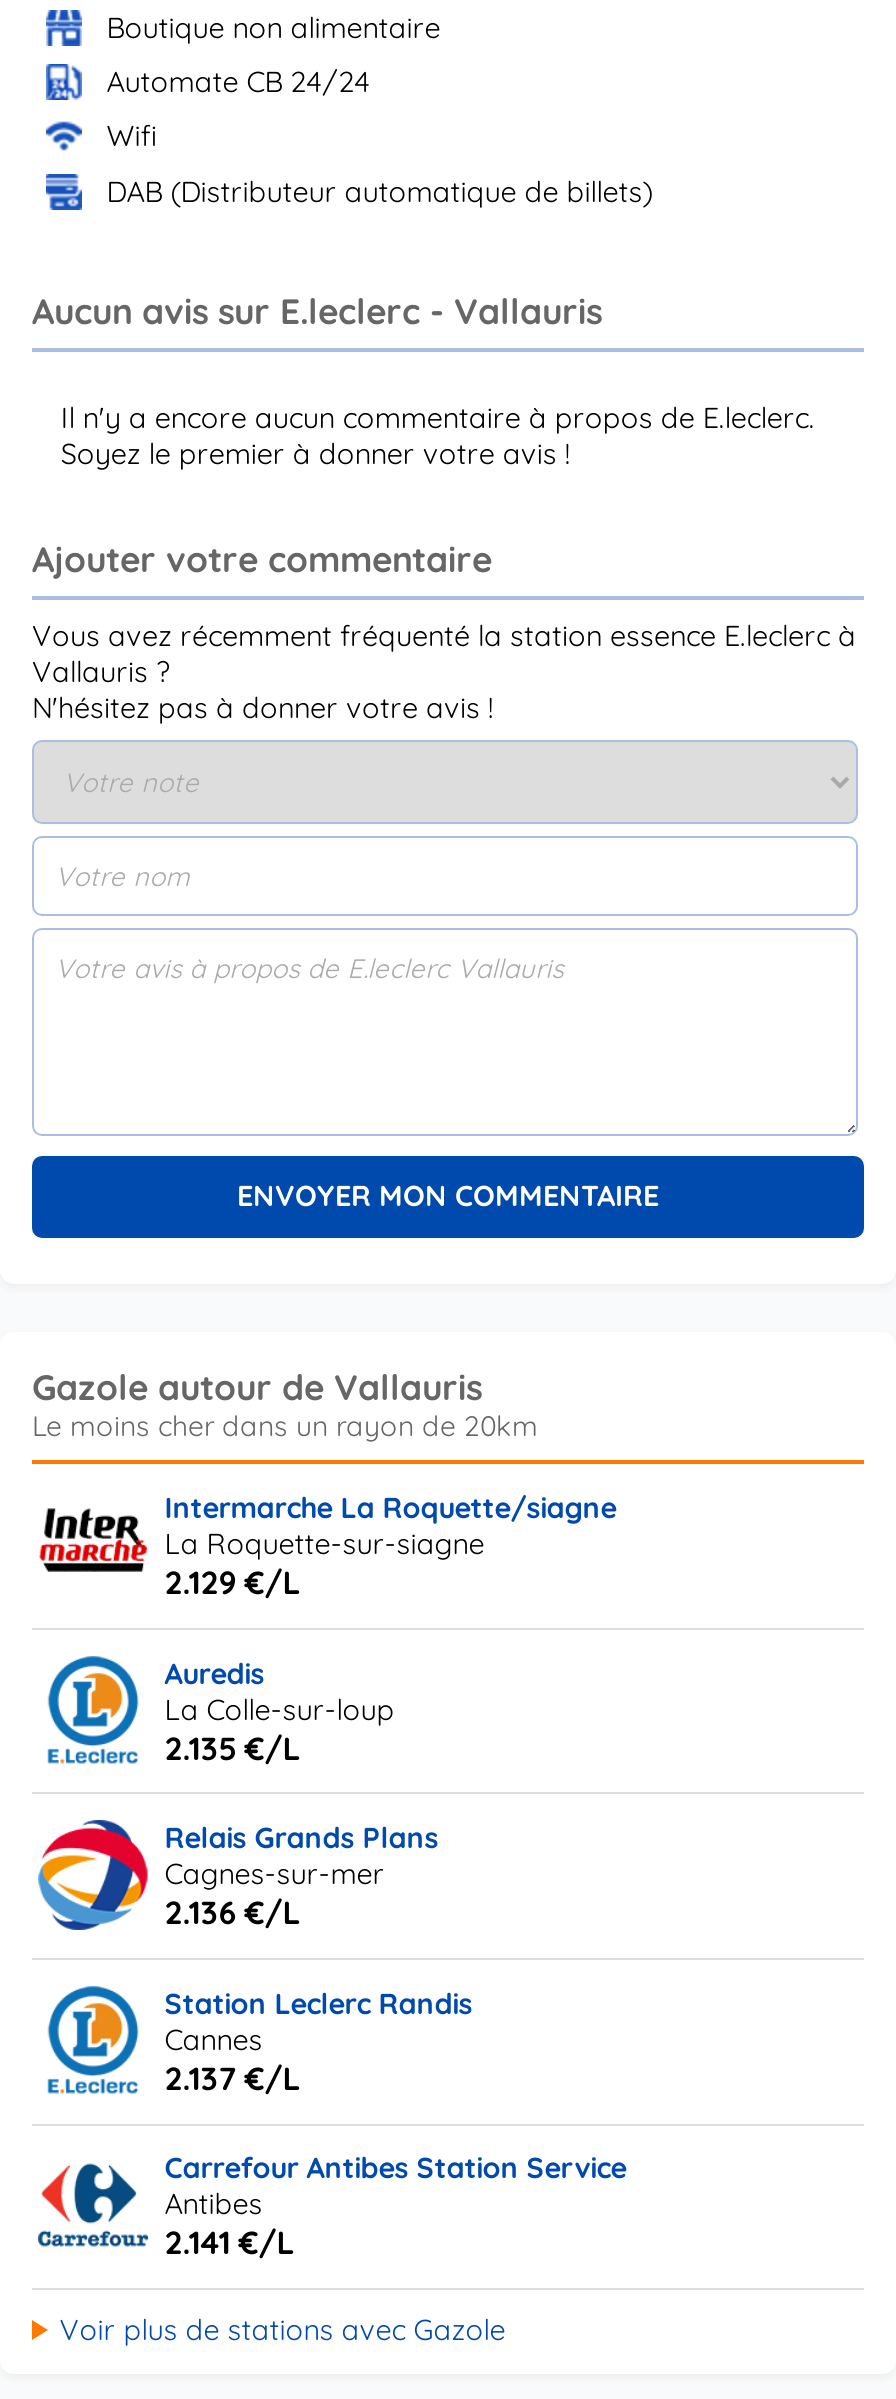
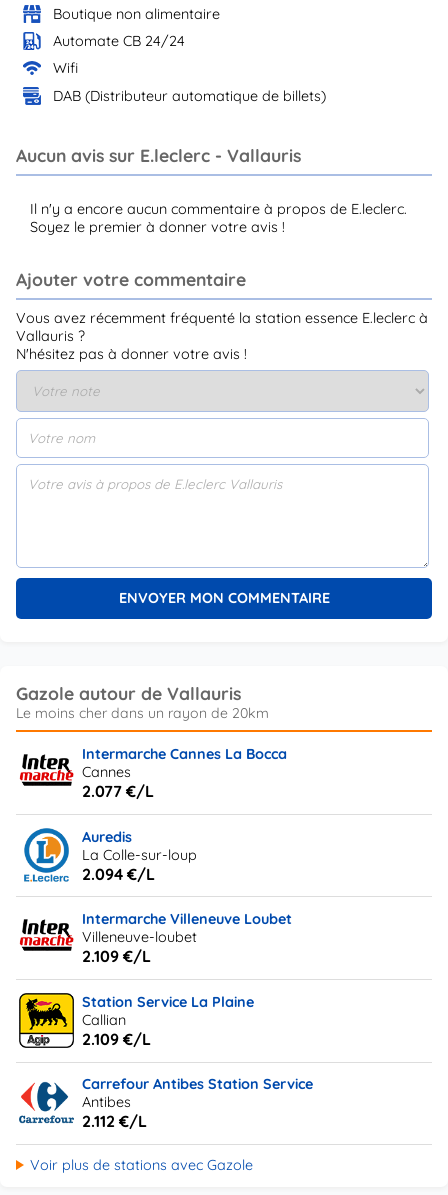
[164,1490,616,1602] Intermarche La Roquette/siagne | La Roquette-sur-siagne | 2.129 €/L -> [82,745,287,801] Intermarche Cannes La Bocca | Cannes | 2.077 €/L
[164,1727,300,1767] 2.135 €/L -> [82,863,155,883] 2.094 €/L
[36,1818,438,1932] [image] | Relais Grands Plans | Cagnes-sur-mer | 2.136 €/L -> [19,910,292,966] [image] | Intermarche Villeneuve Loubet | Villeneuve-loubet | 2.109 €/L
[38,1984,472,2097] [image] | Station Leclerc Randis | Cannes | 2.137 €/L -> [18,992,254,1049] [image] | Station Service La Plaine | Callian | 2.109 €/L
[164,2223,294,2263] 2.141 €/L -> [82,1111,147,1131] 2.112 €/L

